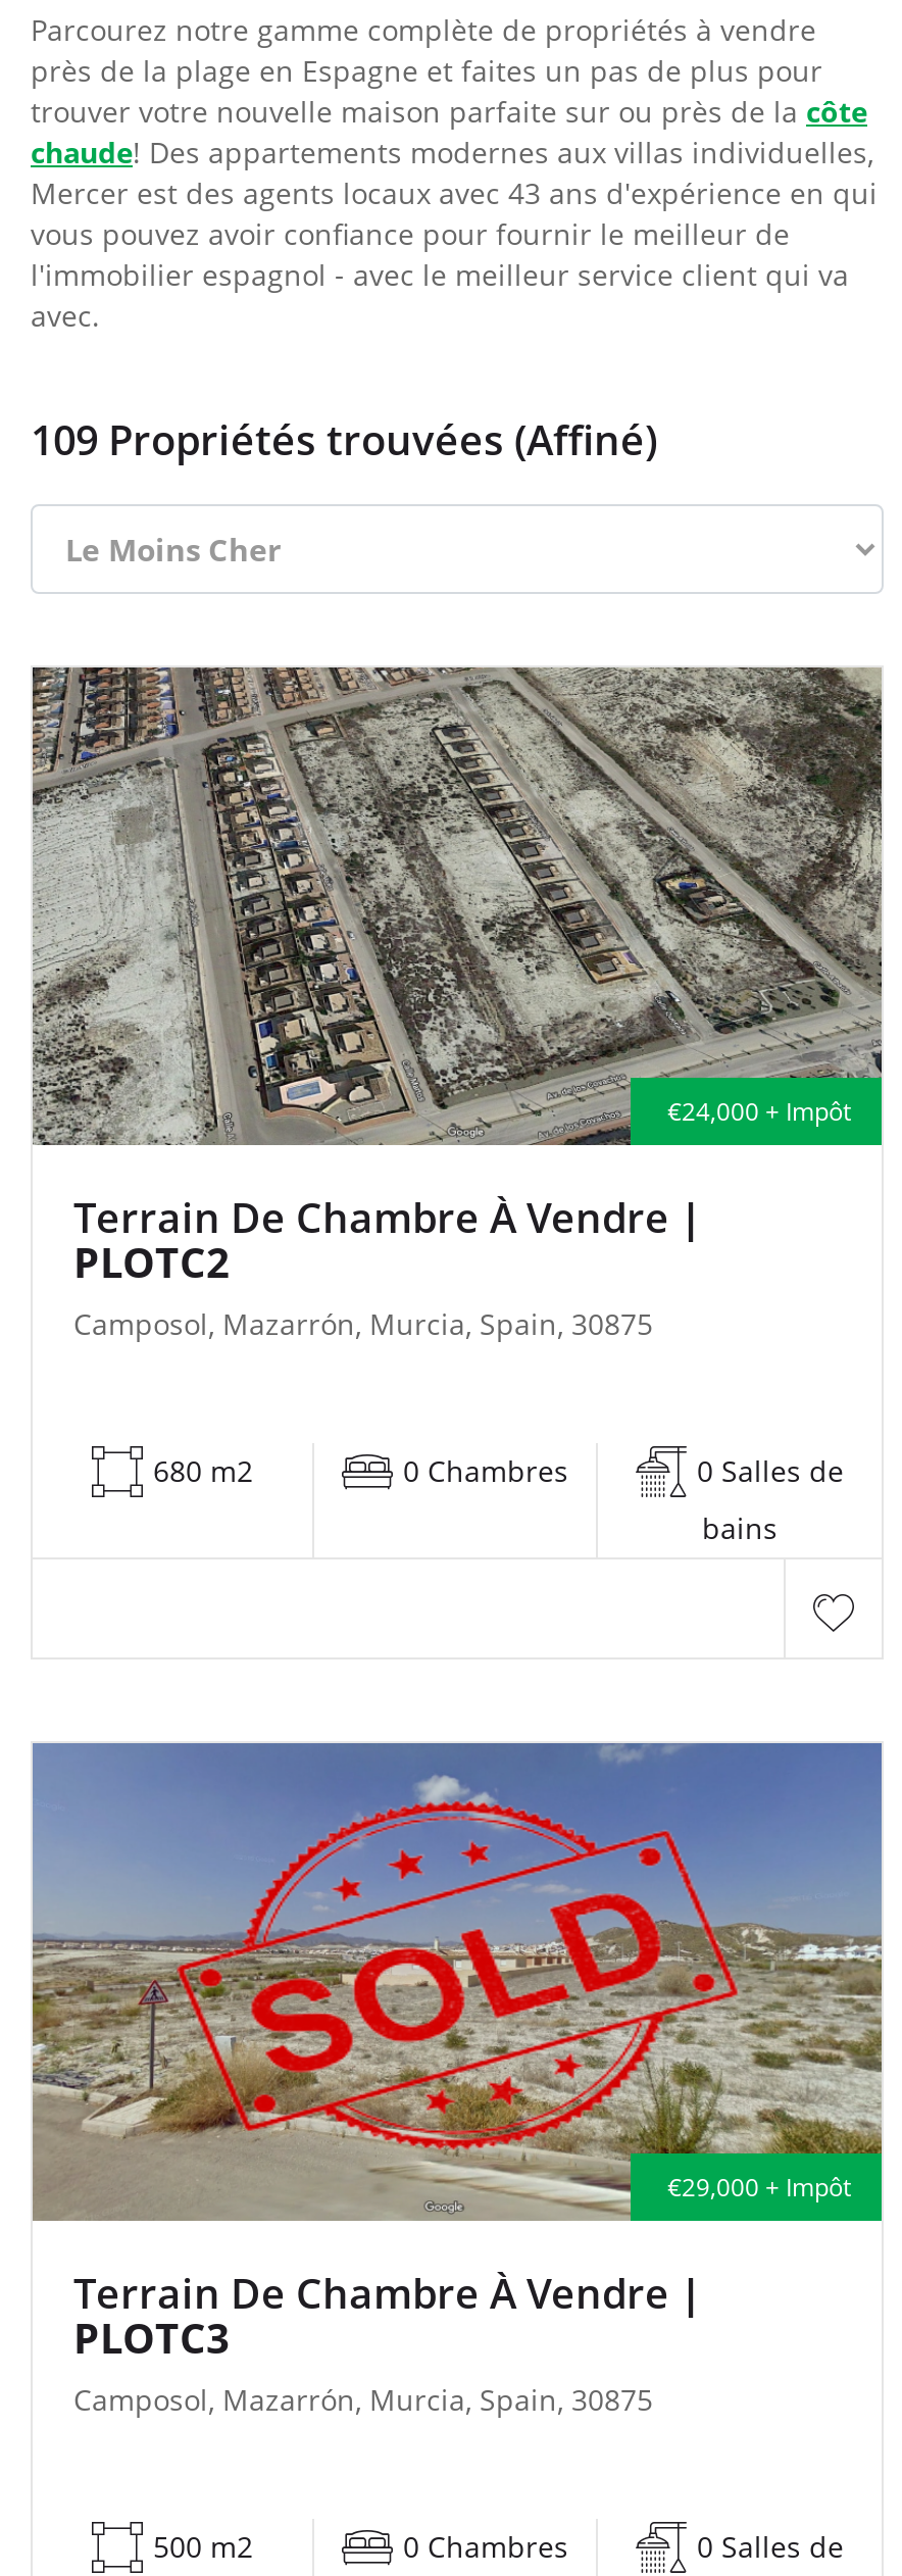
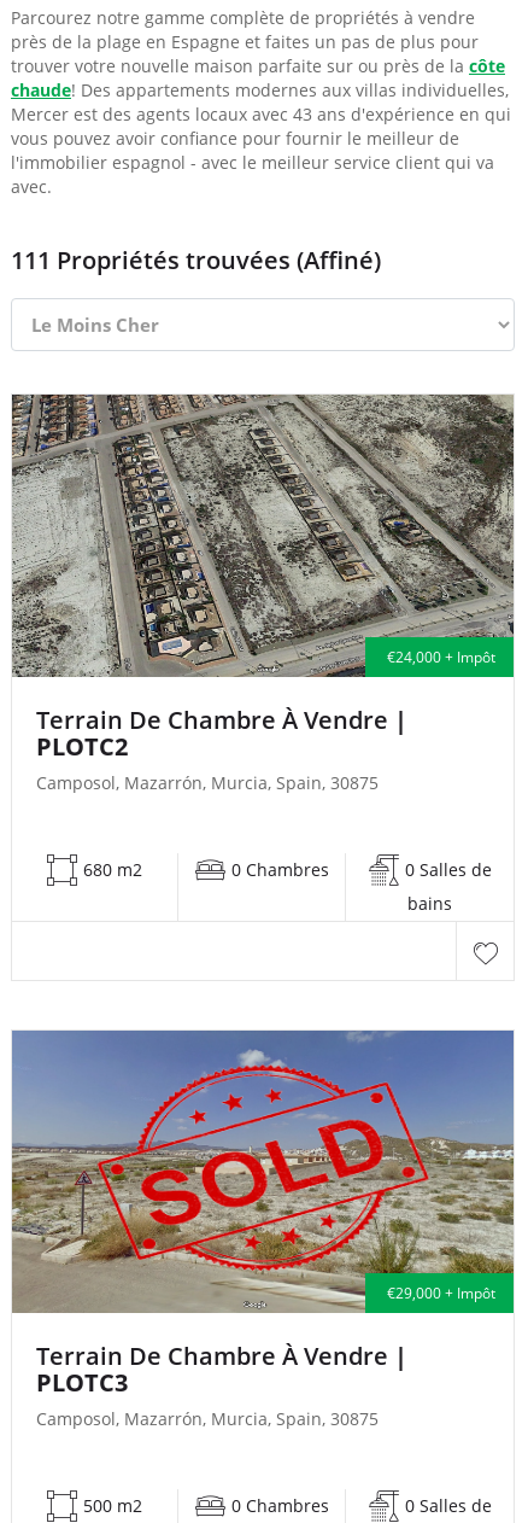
[31,412,657,467] 109 Propriétés trouvées (Affiné) -> [11,243,381,276] 111 Propriétés trouvées (Affiné)

